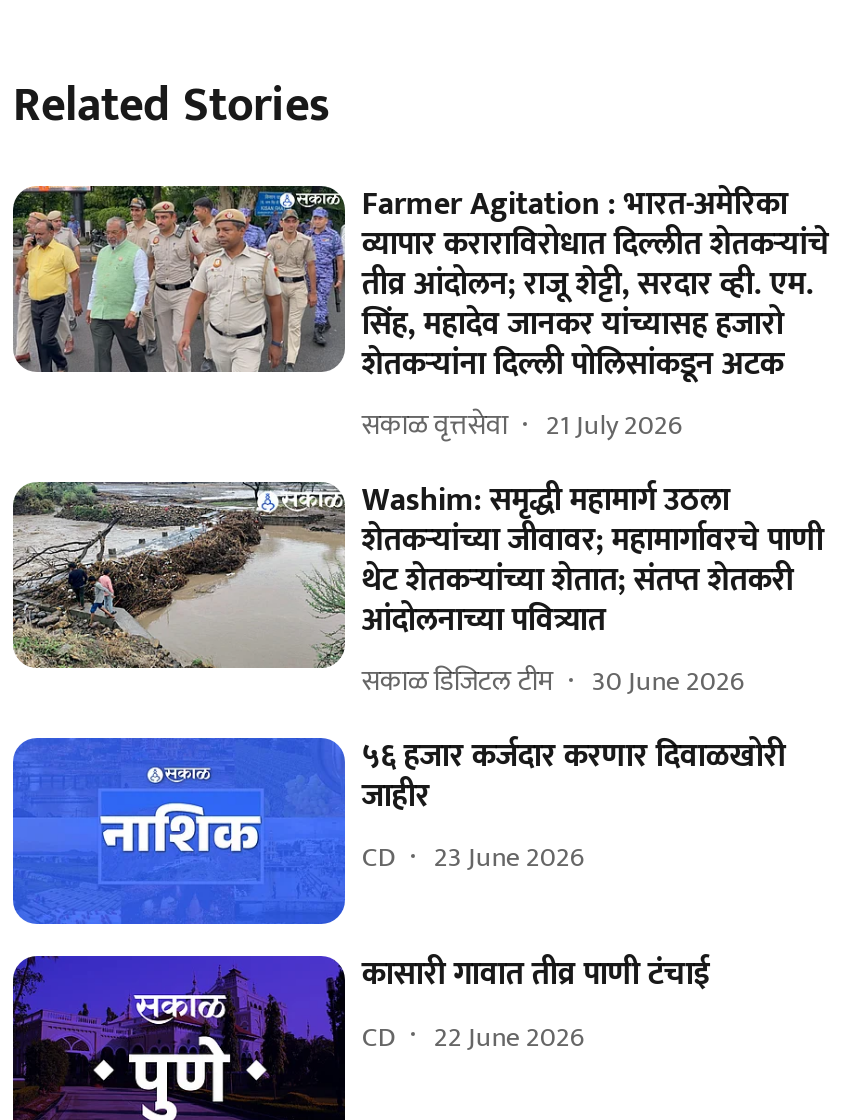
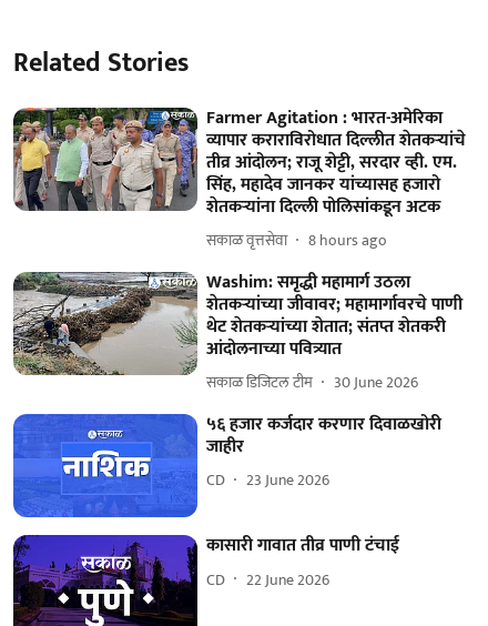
[362,402,682,448] सकाळ वृत्तसेवा 21 July 2026 -> [207,228,388,253] सकाळ वृत्तसेवा 8 hours ago

